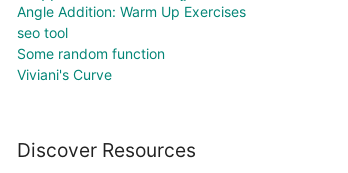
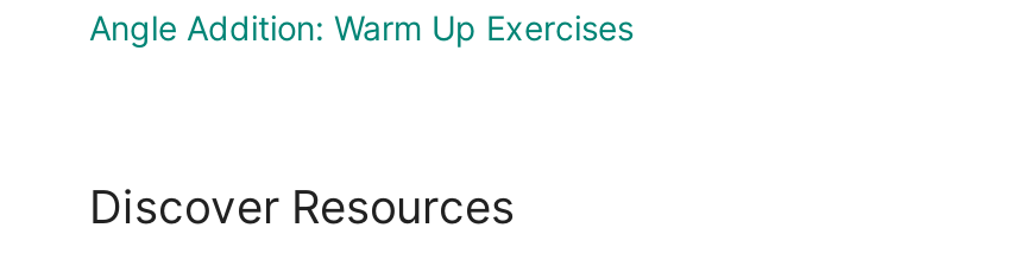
[17,24,165,83] seo tool | Some random function | Viviani's Curve -> none

